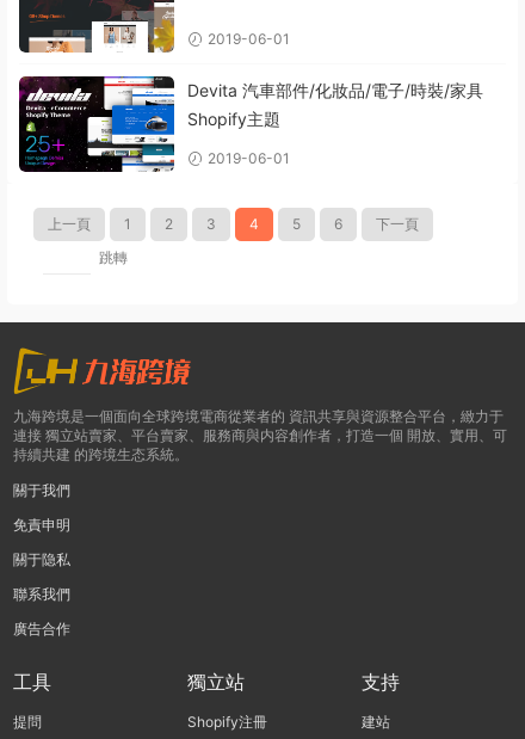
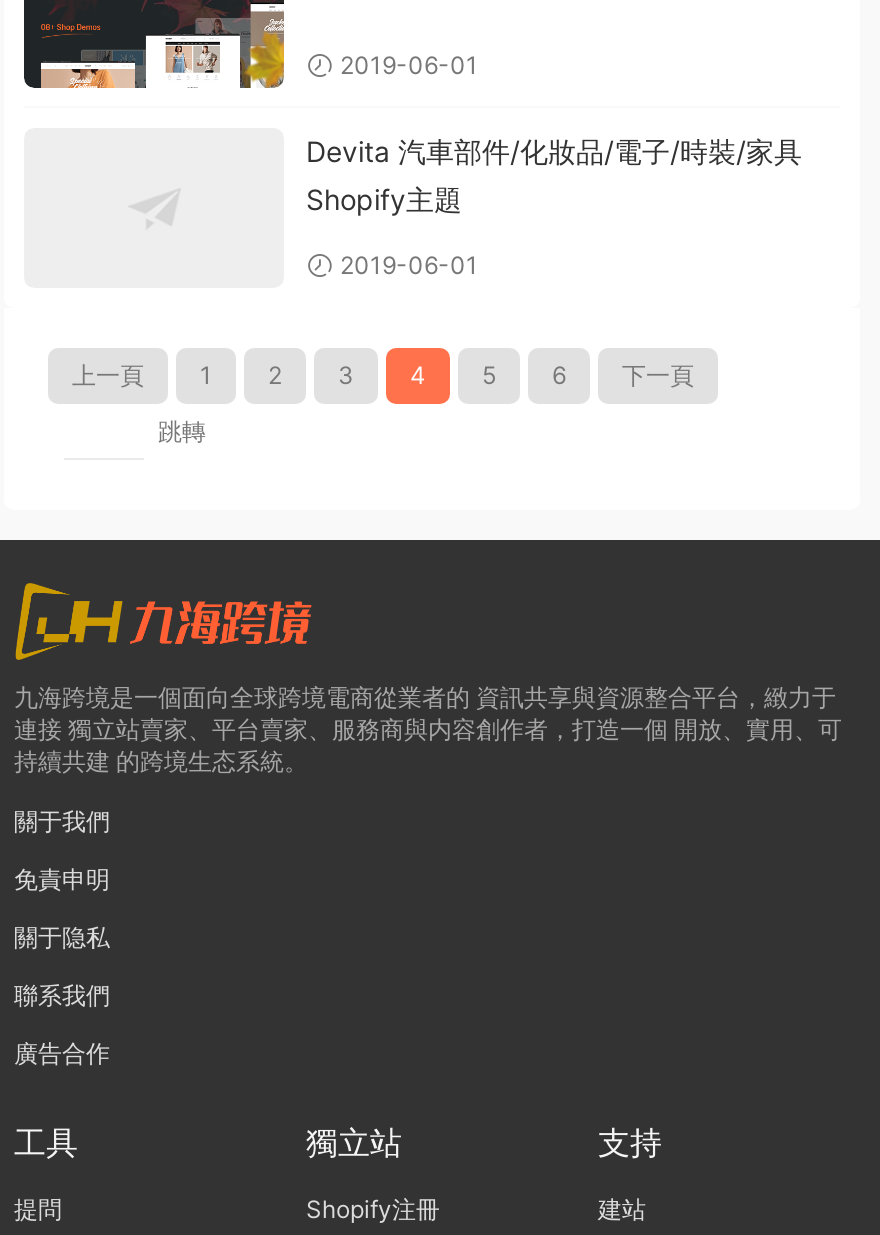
[18,75,175,173] [image] -> none

